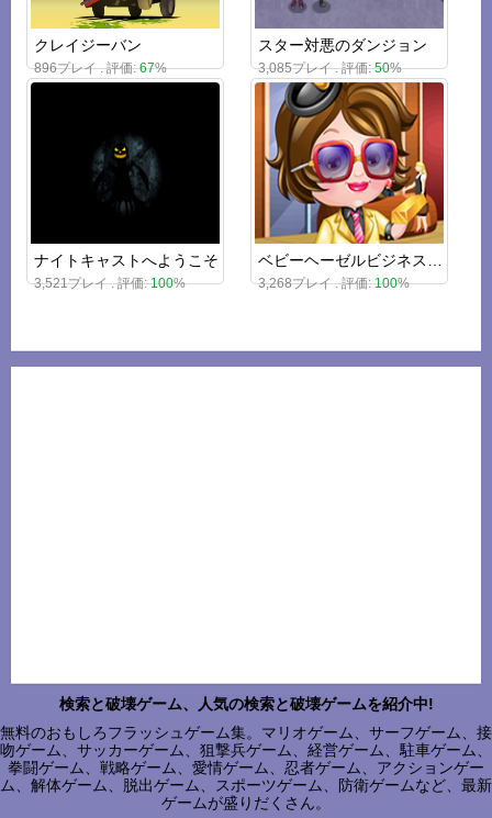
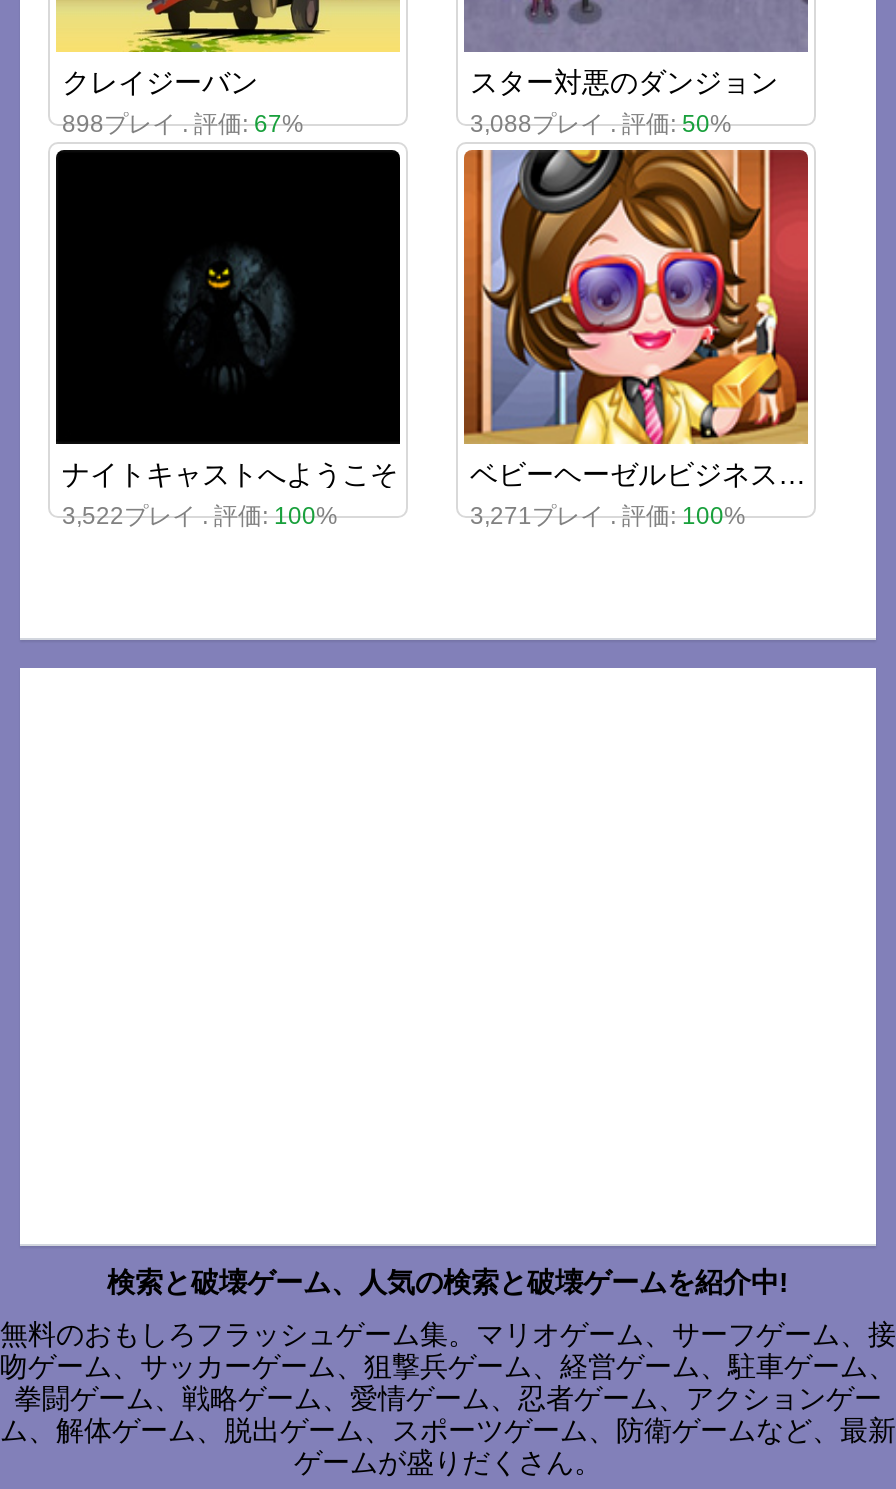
[34,60,167,76] 896プレイ . 評価: 67% -> [62,110,304,138] 898プレイ . 評価: 67%
[258,60,402,76] 3,085プレイ . 評価: 50% -> [470,110,732,138] 3,088プレイ . 評価: 50%
[34,276,186,291] 3,521プレイ . 評価: 100% -> [62,502,338,530] 3,522プレイ . 評価: 100%
[258,276,410,291] 3,268プレイ . 評価: 100% -> [470,502,746,530] 3,271プレイ . 評価: 100%

